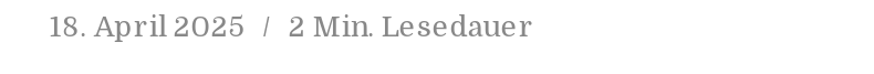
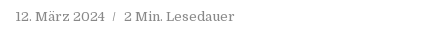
[49,10,534,43] 18. April 2025 2 Min. Lesedauer -> [15,9,235,24] 12. März 2024 2 Min. Lesedauer

